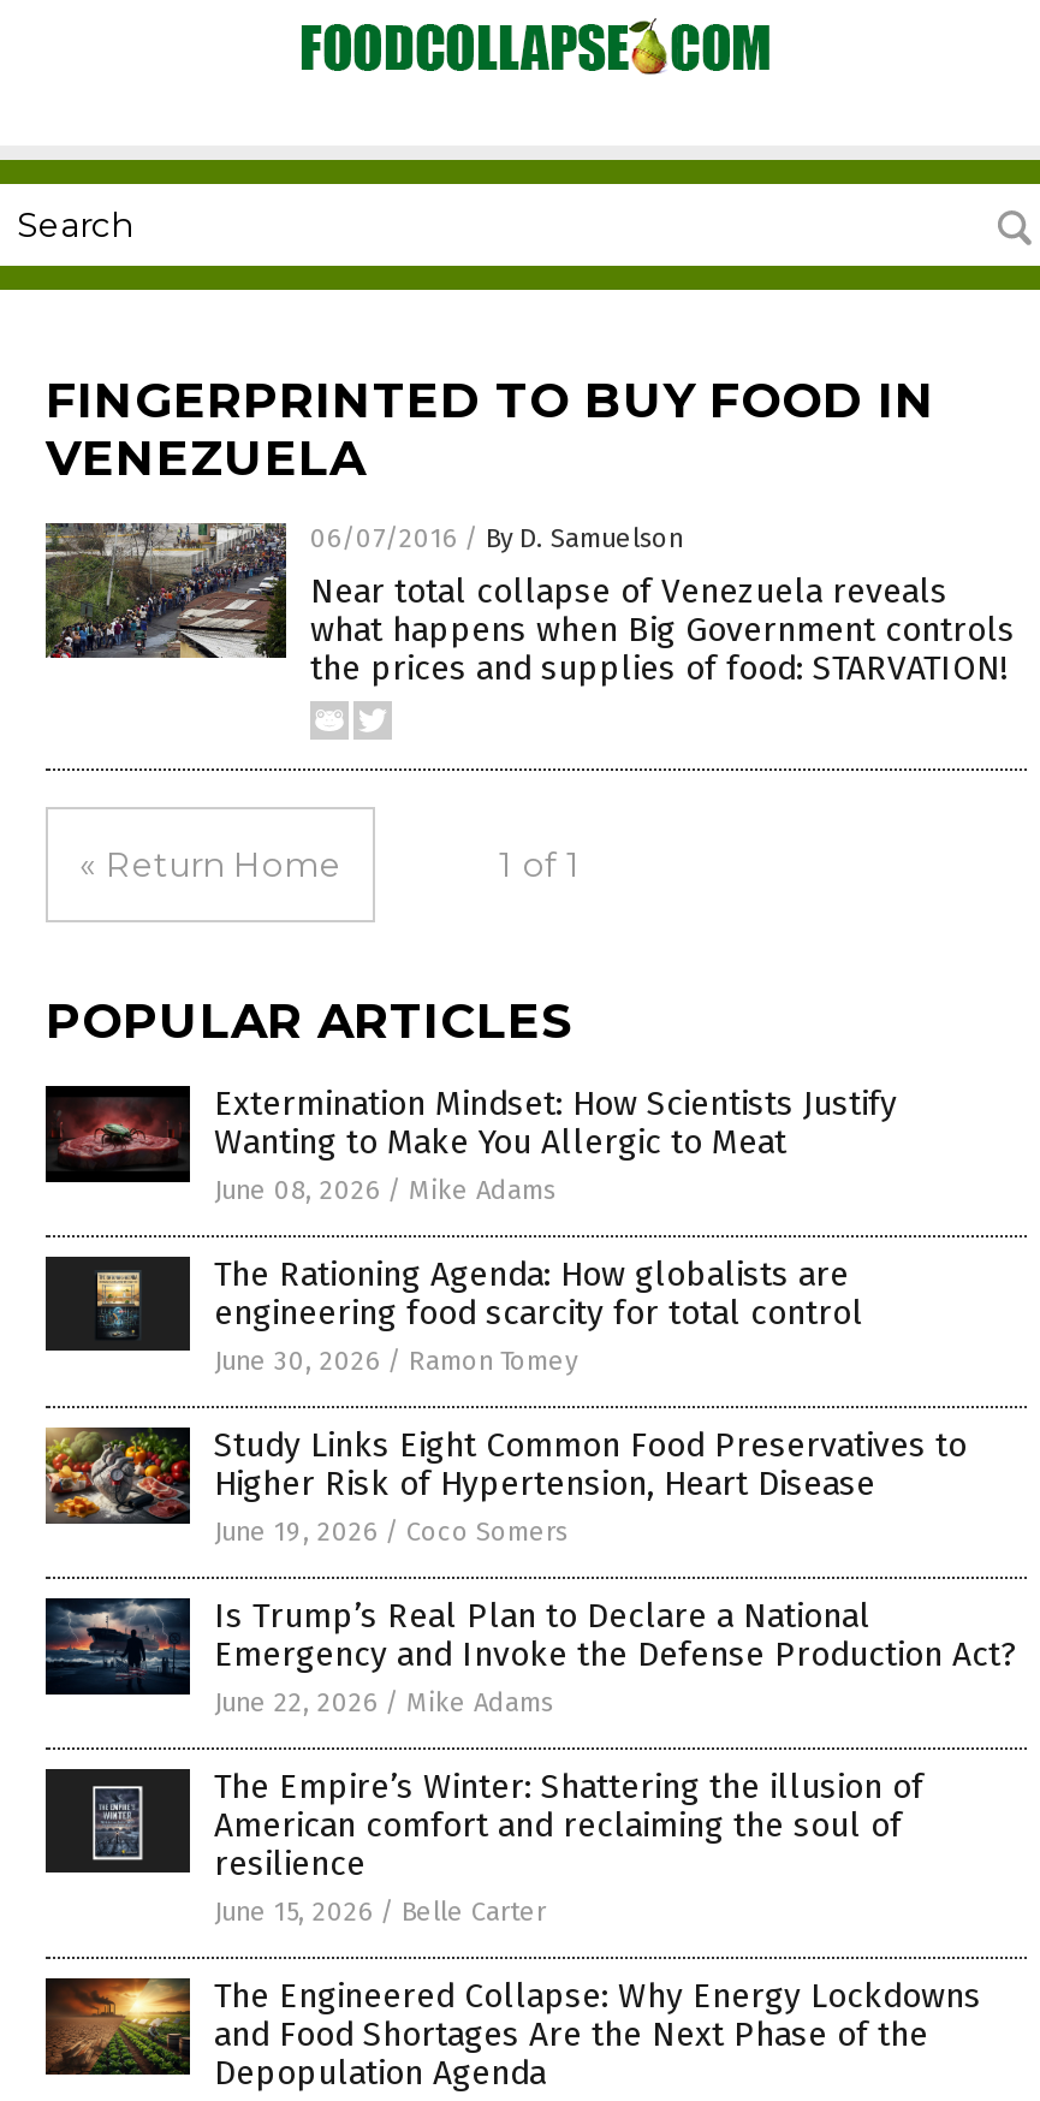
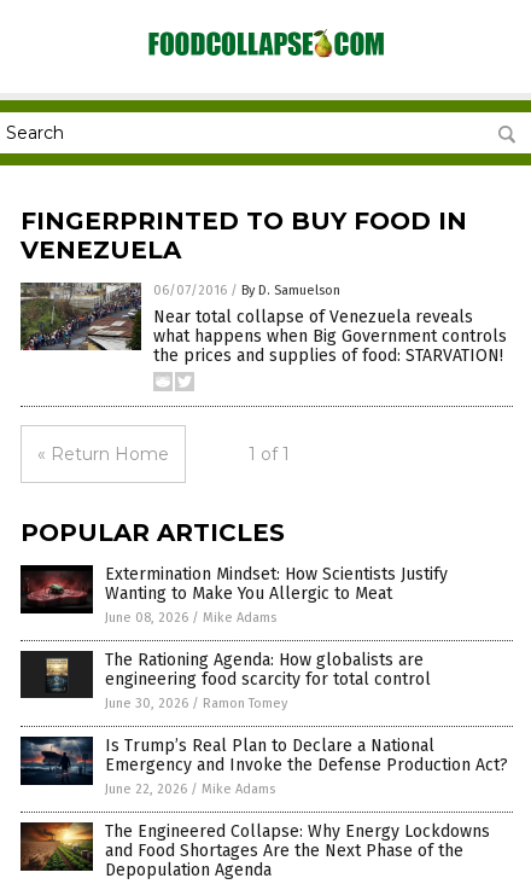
[43,1425,967,1548] [image] | Study Links Eight Common Food Preservatives to | Higher Risk of Hypertension, Heart Disease | June 19, 2026 / Coco Somers -> none
[48,1767,923,1928] [image] | The Empire’s Winter: Shattering the illusion of | American comfort and reclaiming the soul of | resilience | June 15, 2026 / Belle Carter -> none

